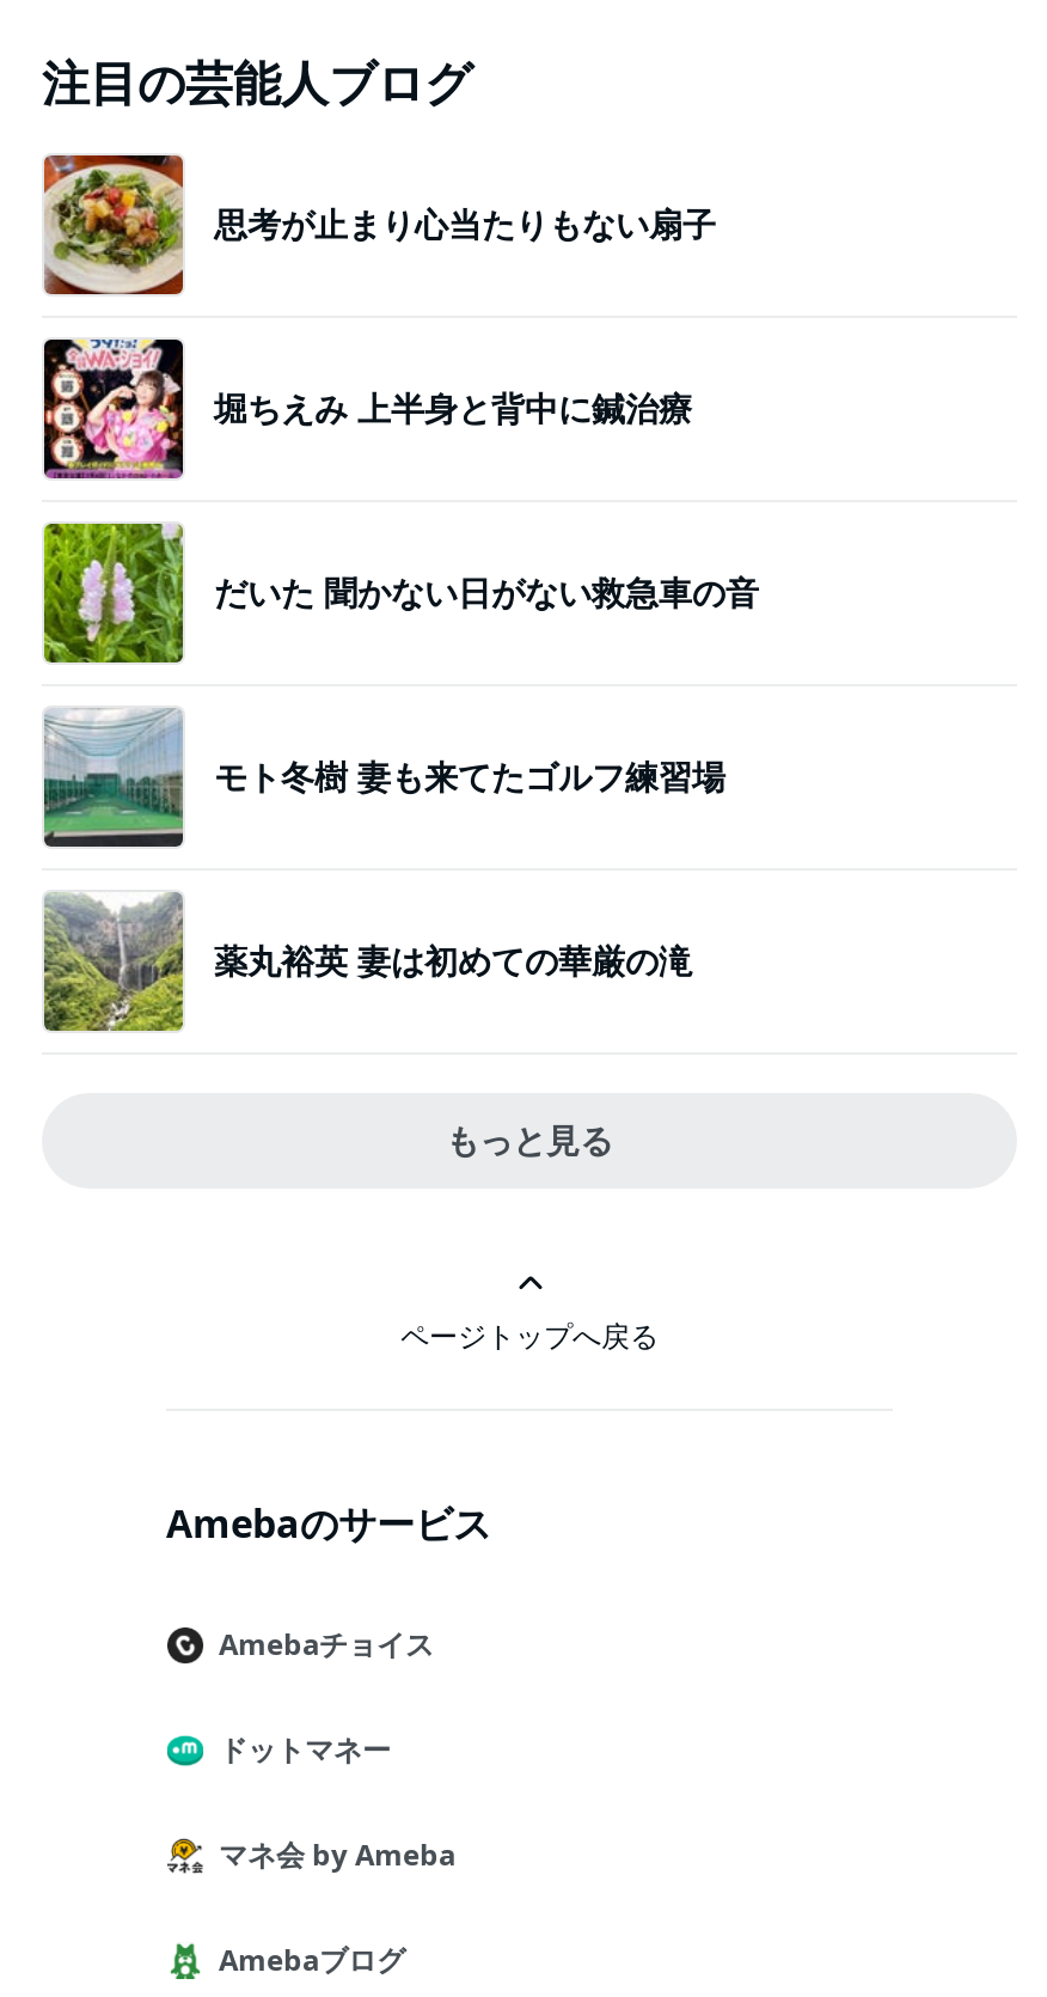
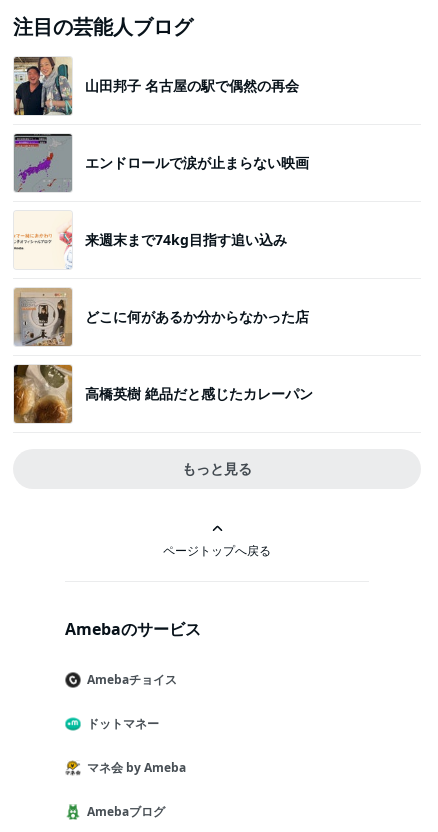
[44,153,716,297] [image] | 思考が止まり心当たりもない扇子 -> [13,56,299,116] [image] | 山田邦子 名古屋の駅で偶然の再会
[42,337,692,481] [image] | 堀ちえみ 上半身と背中に鍼治療 -> [13,133,309,193] [image] | エンドロールで涙が止まらない映画
[42,521,759,665] [image] | だいた 聞かない日がない救急車の音 -> [14,211,287,269] [image] | 来週末まで74kg目指す追い込み
[42,708,725,849] [image] | モト冬樹 妻も来てたゴルフ練習場 -> [13,287,309,347] [image] | どこに何があるか分からなかった店
[42,890,692,1033] [image] | 薬丸裕英 妻は初めての華厳の滝 -> [13,364,313,424] [image] | 高橋英樹 絶品だと感じたカレーパン

